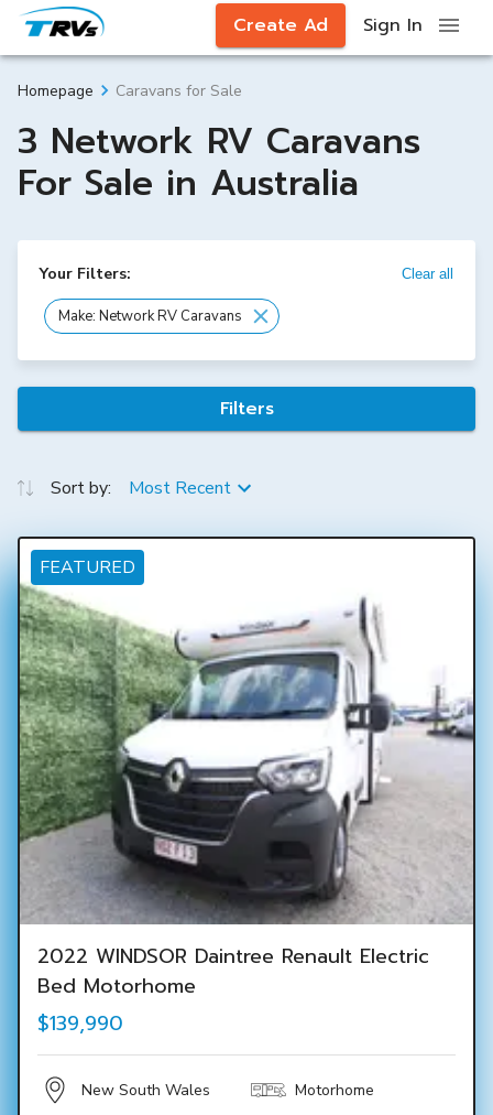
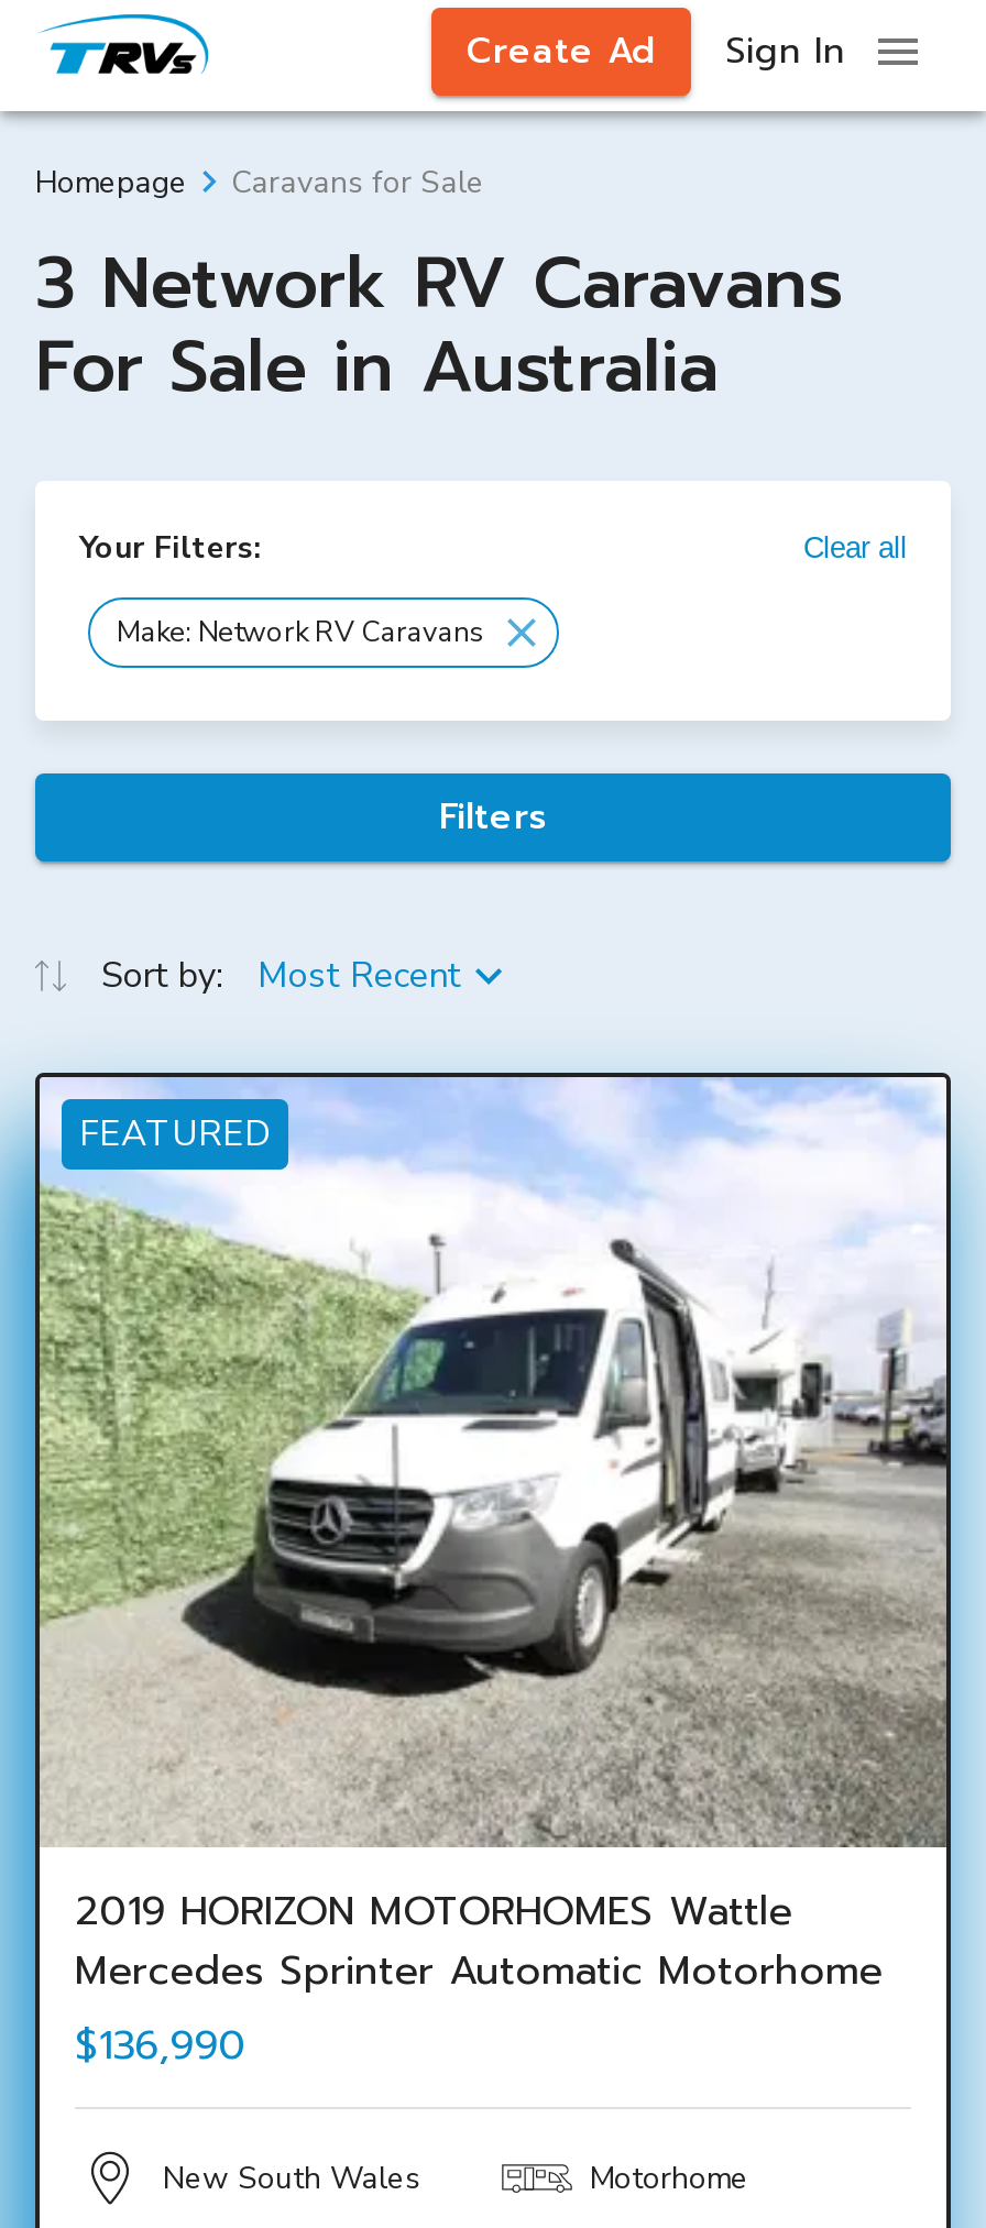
[19,539,473,1039] [image] | 2022 WINDSOR Daintree Renault Electric | Bed Motorhome | $139,990 -> [37,1077,949,2076] [image] | 2019 HORIZON MOTORHOMES Wattle | Mercedes Sprinter Automatic Motorhome | $136,990

